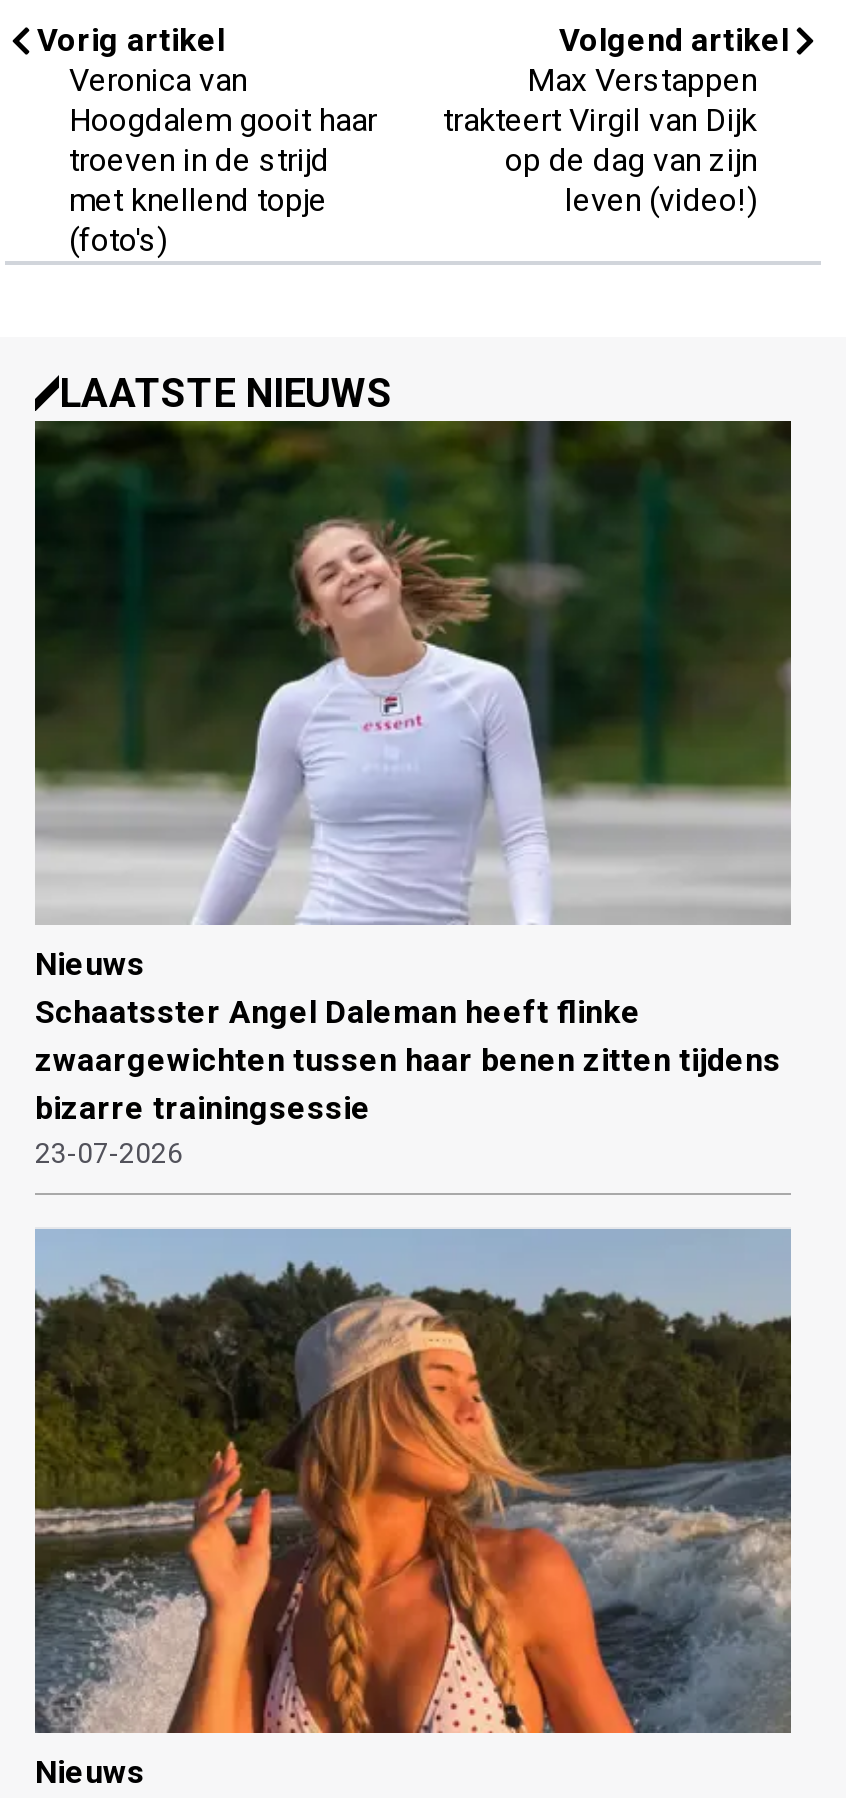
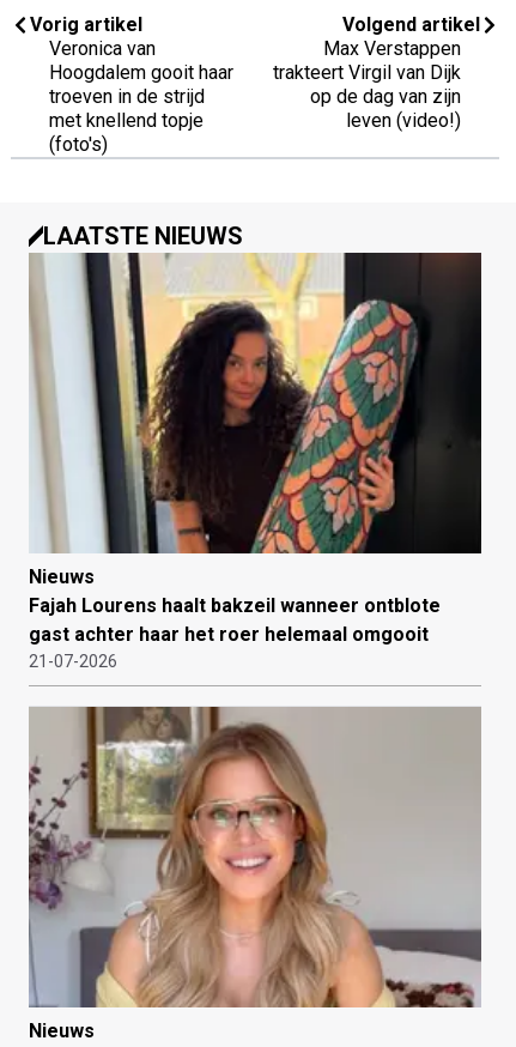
[33,394,793,1168] [image] | Schaatsster Angel Daleman heeft flinke | zwaargewichten tussen haar benen zitten tijdens | bizarre trainingsessie | 23-07-2026 -> [29,252,482,671] [image] | Fajah Lourens haalt bakzeil wanneer ontblote | gast achter haar het roer helemaal omgooit | 21-07-2026
[35,1228,791,1734] [image] -> [29,706,480,1009] [image]

